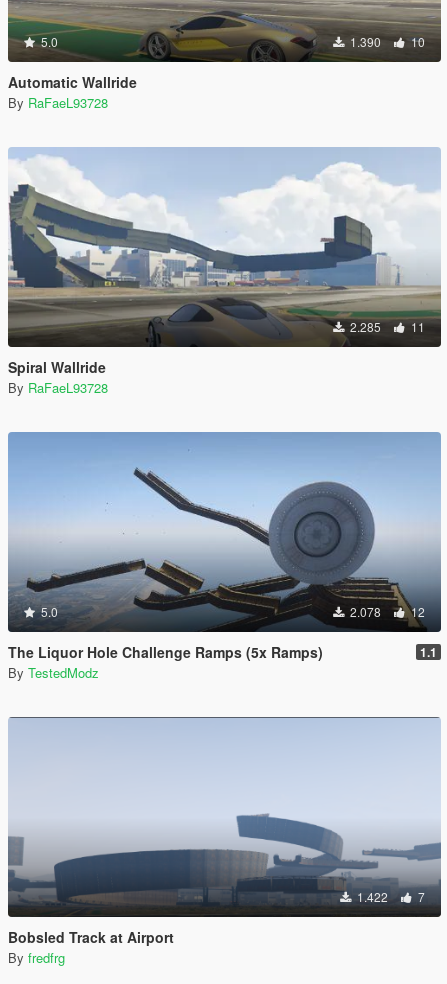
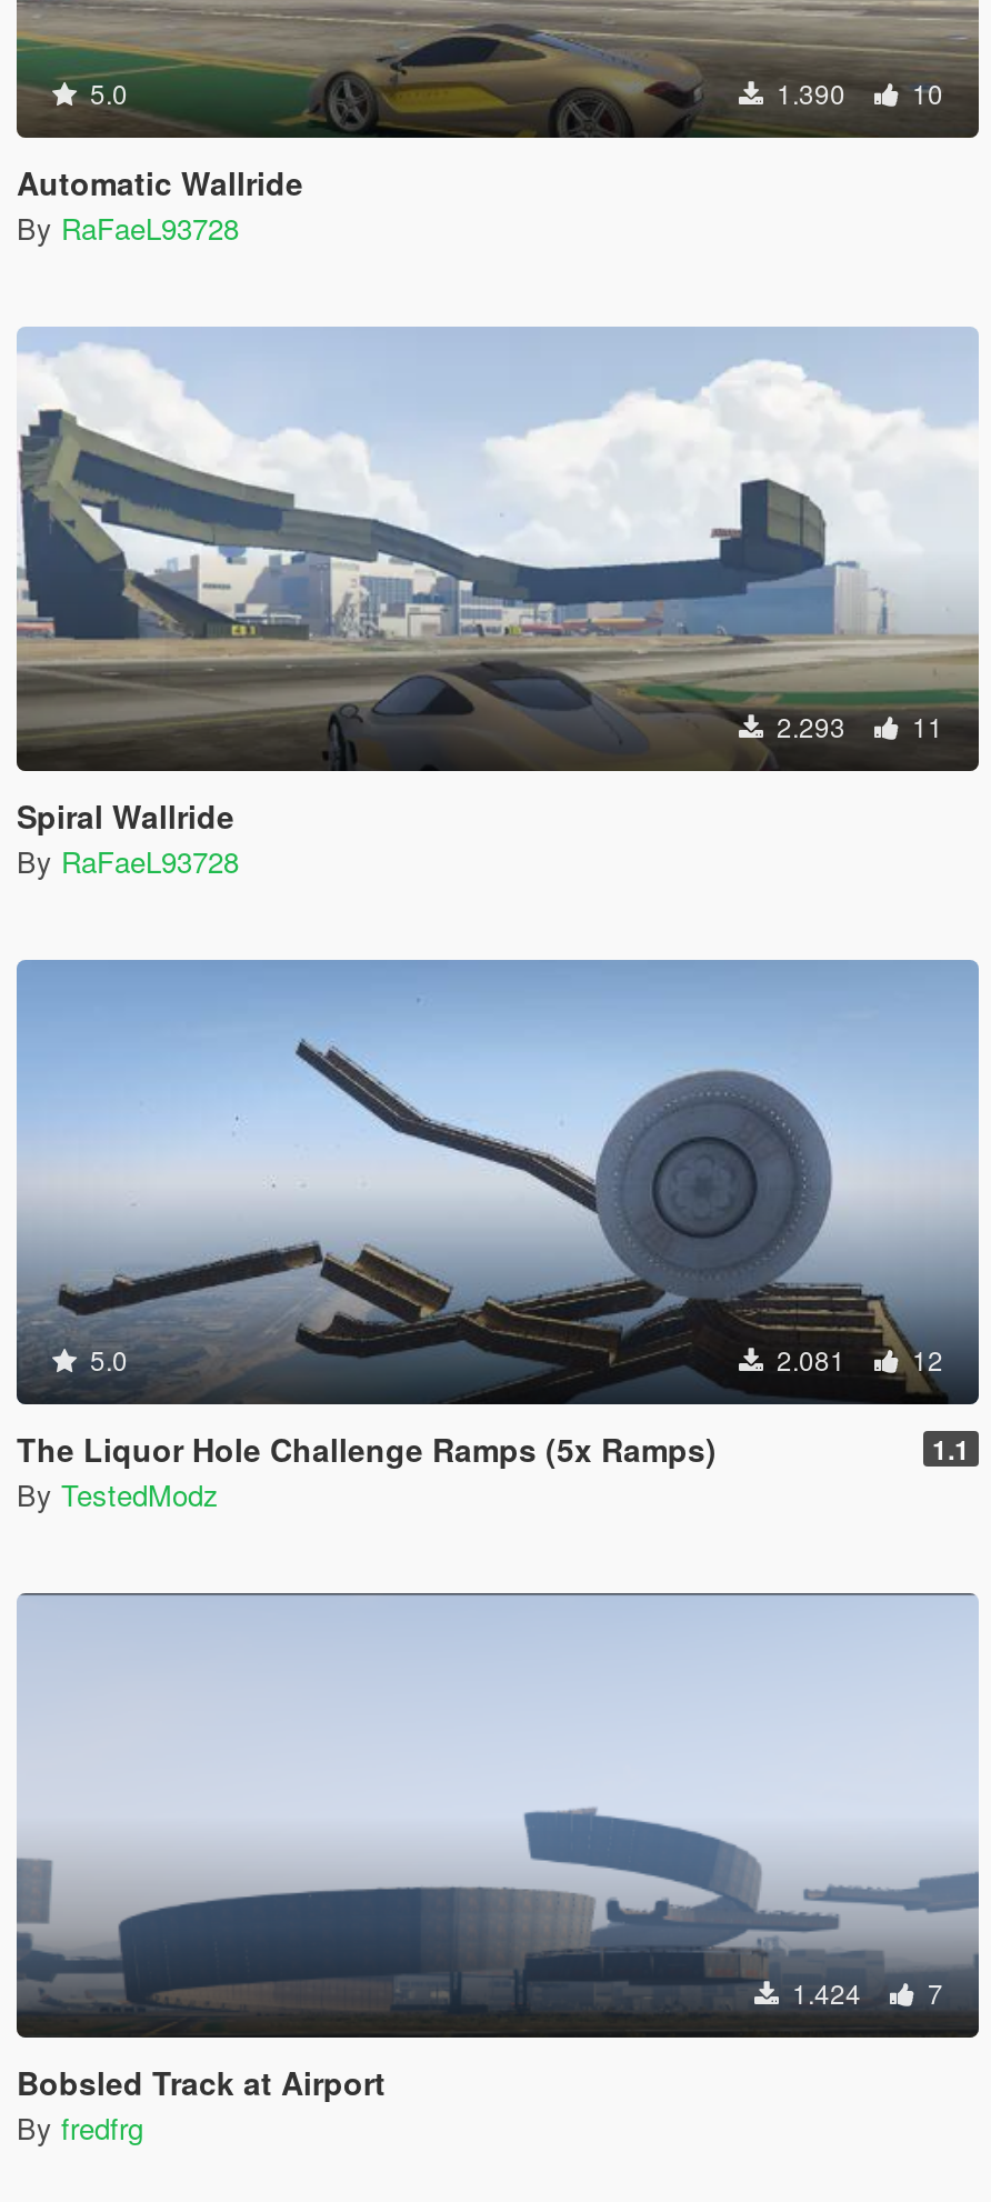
[347,318,425,335] 2.285 11 -> [770,707,943,744] 2.293 11
[347,603,425,620] 2.078 12 -> [770,1340,943,1378] 2.081 12
[354,888,425,905] 1.422 7 -> [785,1973,943,2011] 1.424 7

